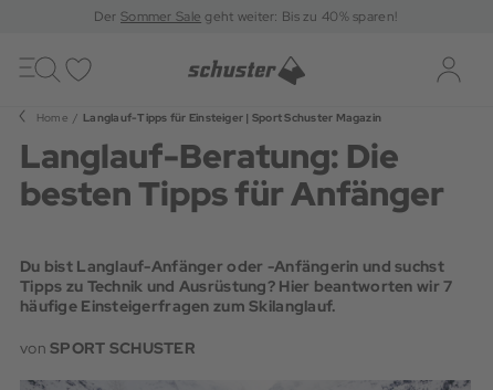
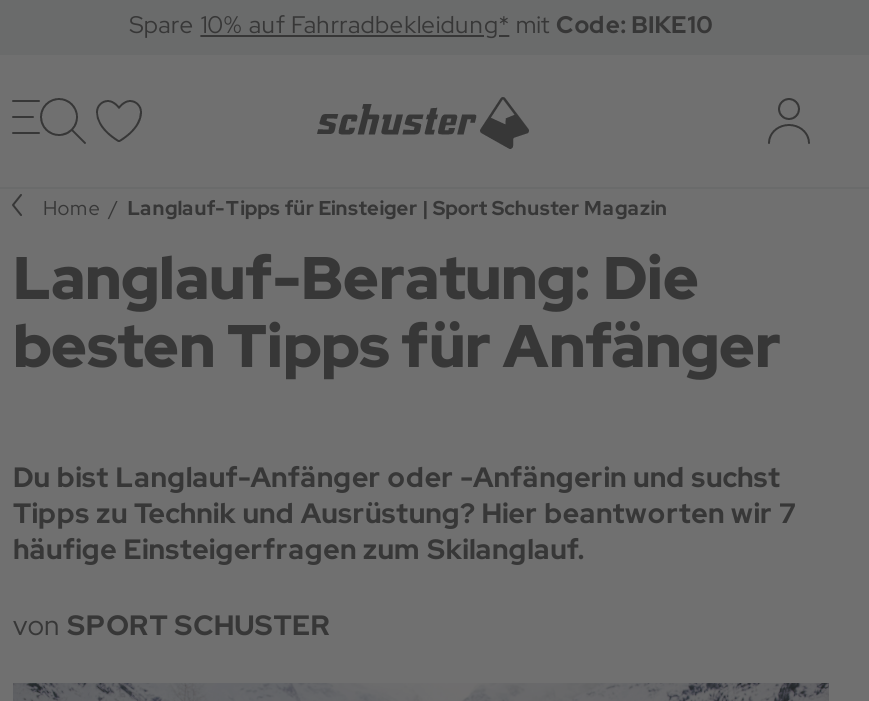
[94,8,397,25] Der Sommer Sale geht weiter: Bis zu 40% sparen! -> [129,9,713,41] Spare 10% auf Fahrradbekleidung* mit Code: BIKE10

